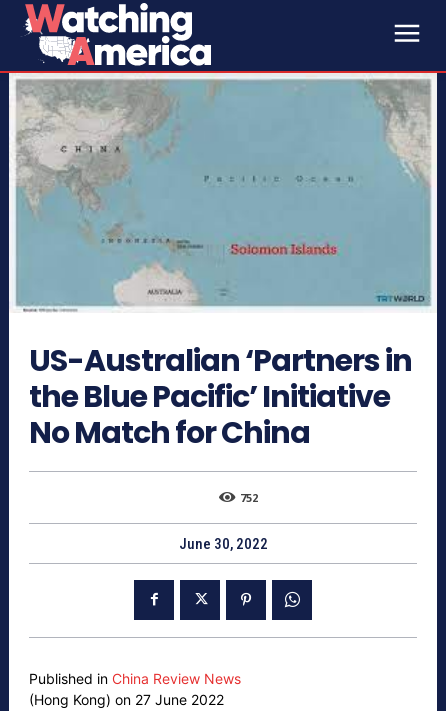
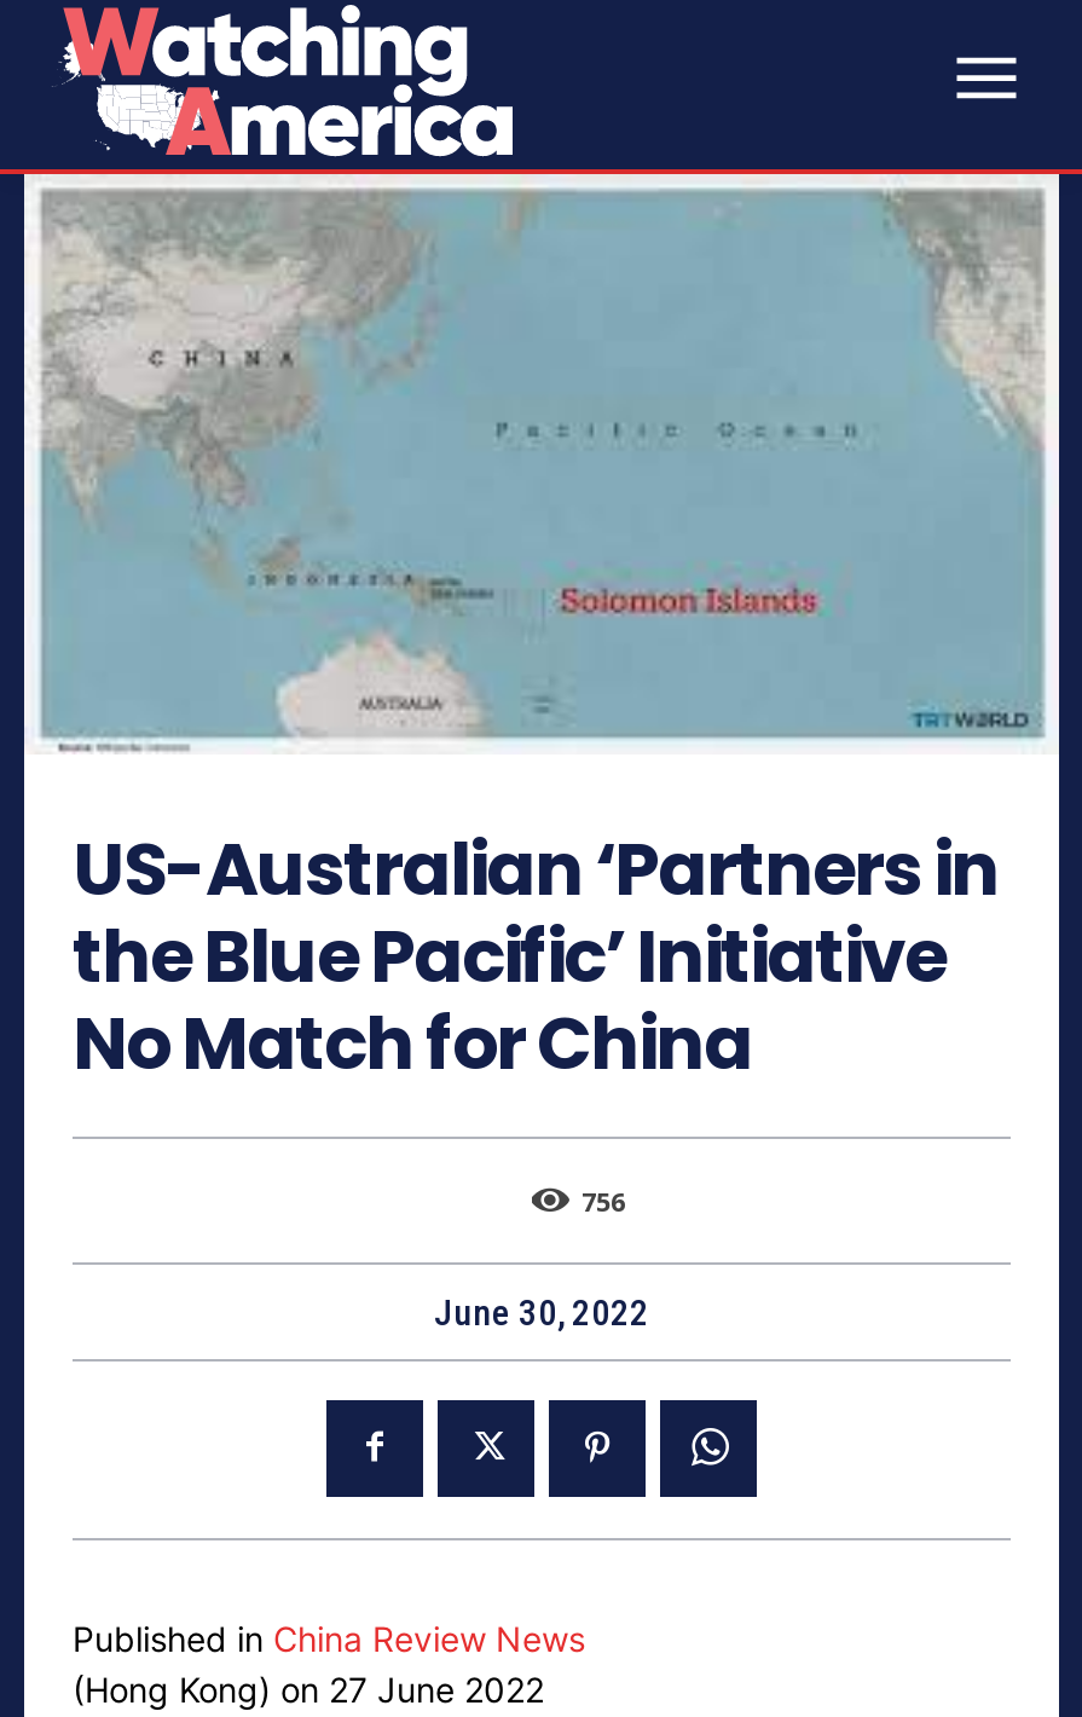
[239,490,257,505] 752 -> [581,1182,625,1218] 756

